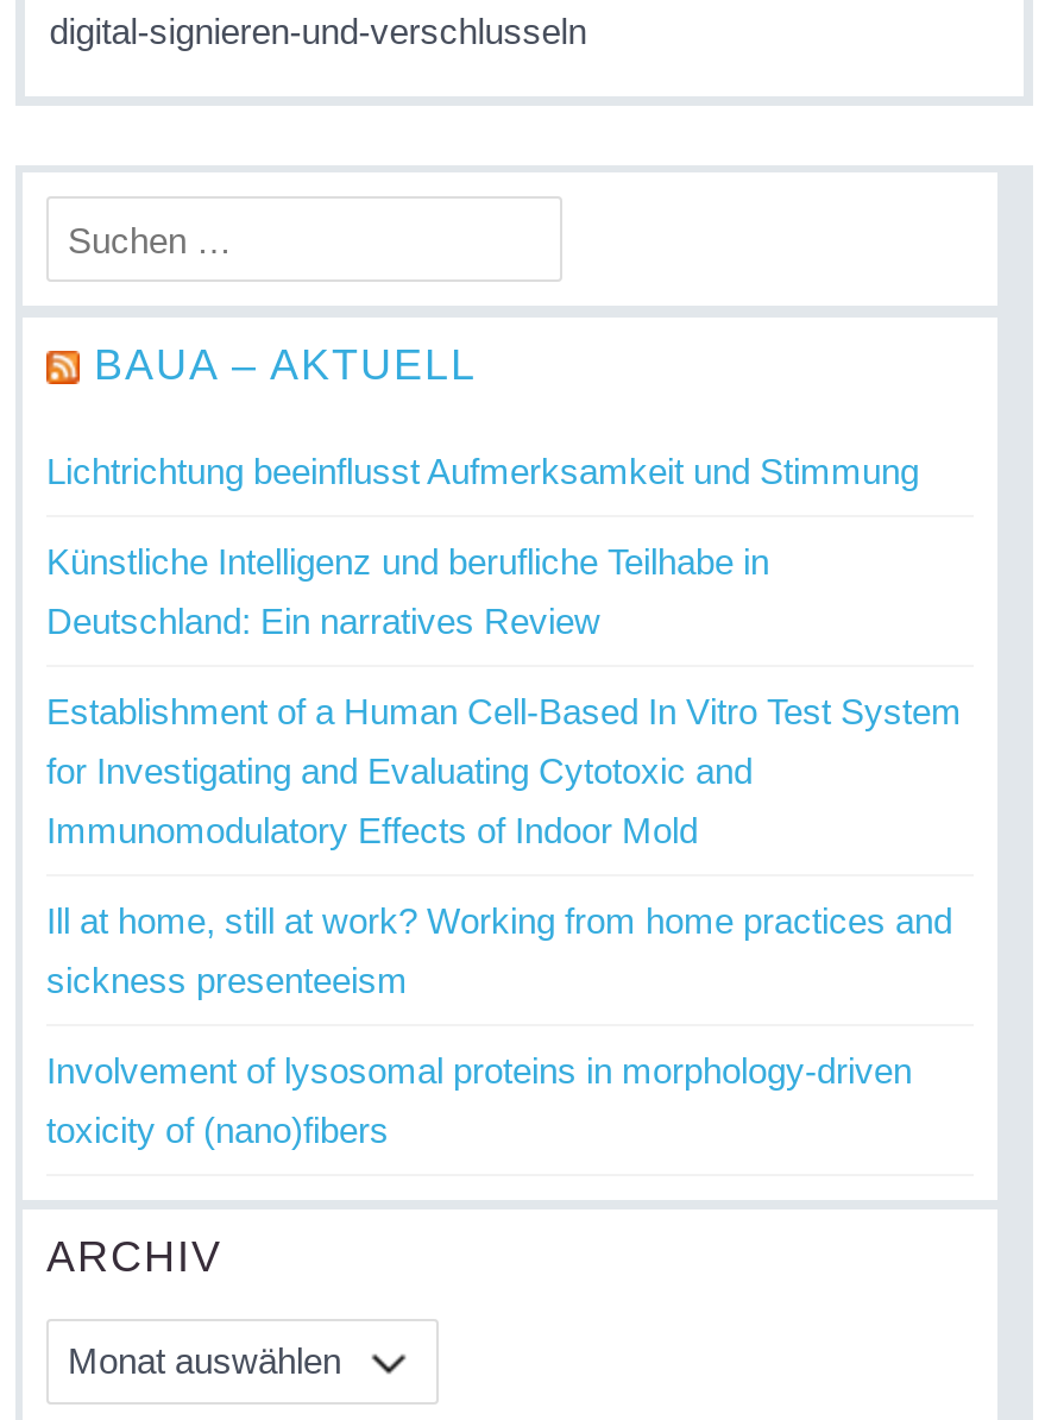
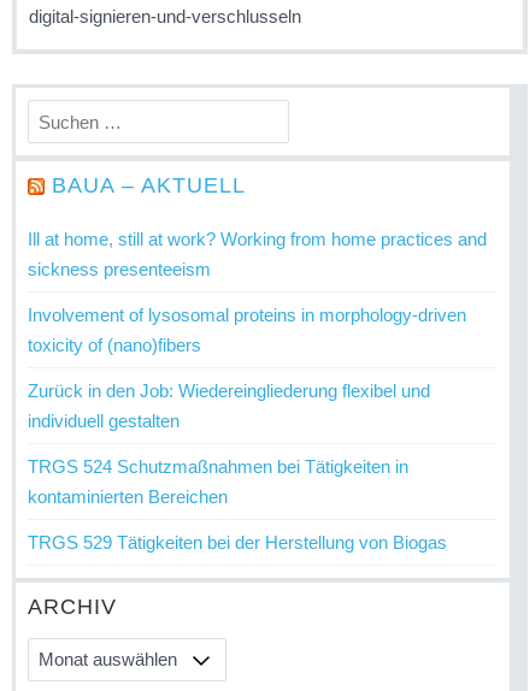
[46,450,962,849] Lichtrichtung beeinflusst Aufmerksamkeit und Stimmung | Künstliche Intelligenz und berufliche Teilhabe in | Deutschland: Ein narratives Review | Establishment of a Human Cell-Based In Vitro Test System | for Investigating and Evaluating Cytotoxic and | Immunomodulatory Effects of Indoor Mold -> none
moved [46,899,952,1149] -> [28,228,487,355]: Ill at home, still at work? Working from home practices and | sickness presenteeism | Involvement of lysosomal proteins in morphology-driven | toxicity of (nano)fibers
none -> [28,380,447,552] Zurück in den Job: Wiedereingliederung flexibel und | individuell gestalten | TRGS 524 Schutzmaßnahmen bei Tätigkeiten in | kontaminierten Bereichen | TRGS 529 Tätigkeiten bei der Herstellung von Biogas

